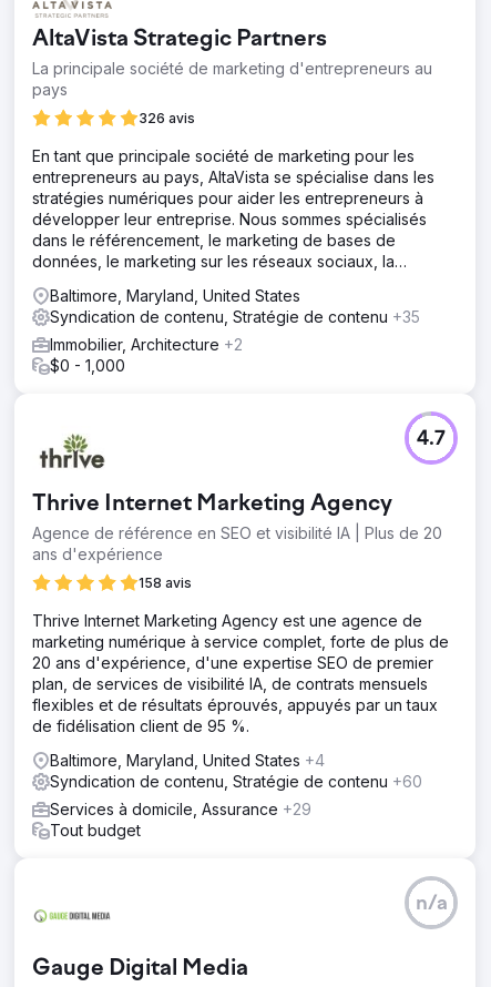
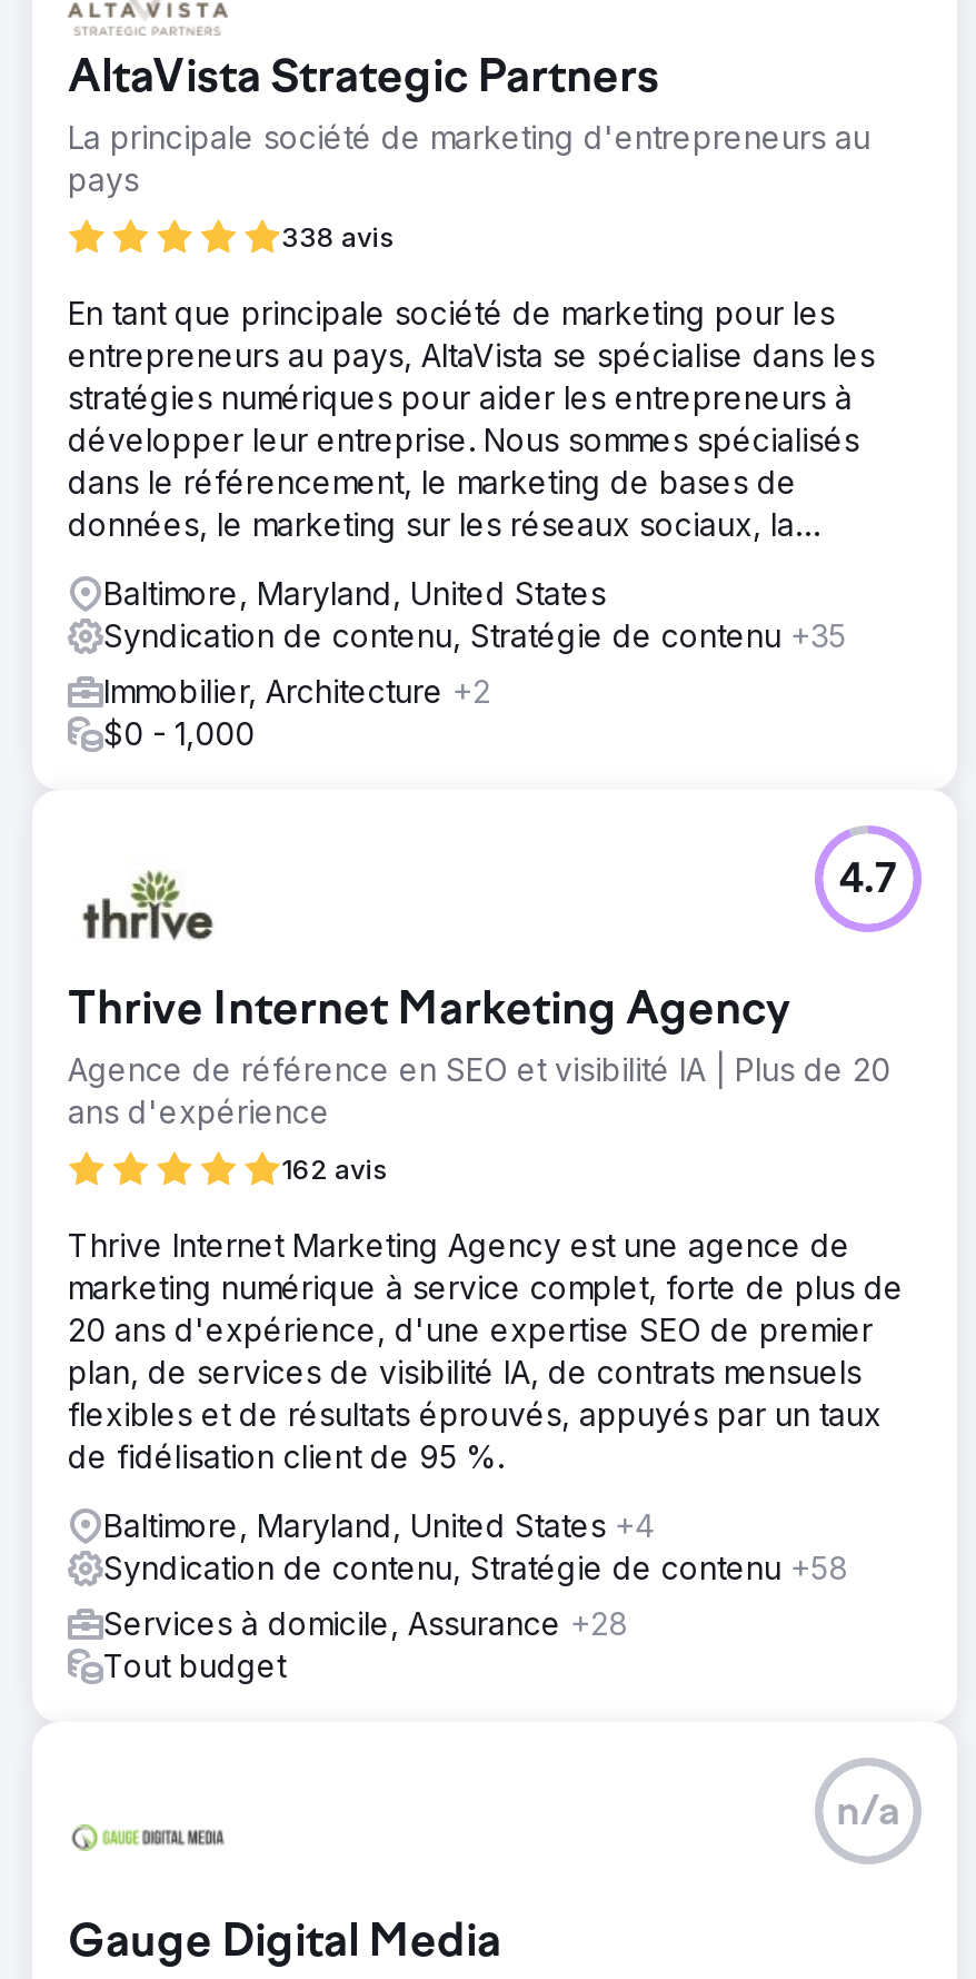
[139,110,195,126] 326 avis -> [281,220,395,254] 338 avis
[139,574,192,591] 158 avis -> [281,1152,388,1186] 162 avis
[50,772,422,791] Syndication de contenu, Stratégie de contenu +60 -> [103,1548,848,1586] Syndication de contenu, Stratégie de contenu +58
[50,800,311,818] Services à domicile, Assurance +29 -> [103,1604,628,1642] Services à domicile, Assurance +28

